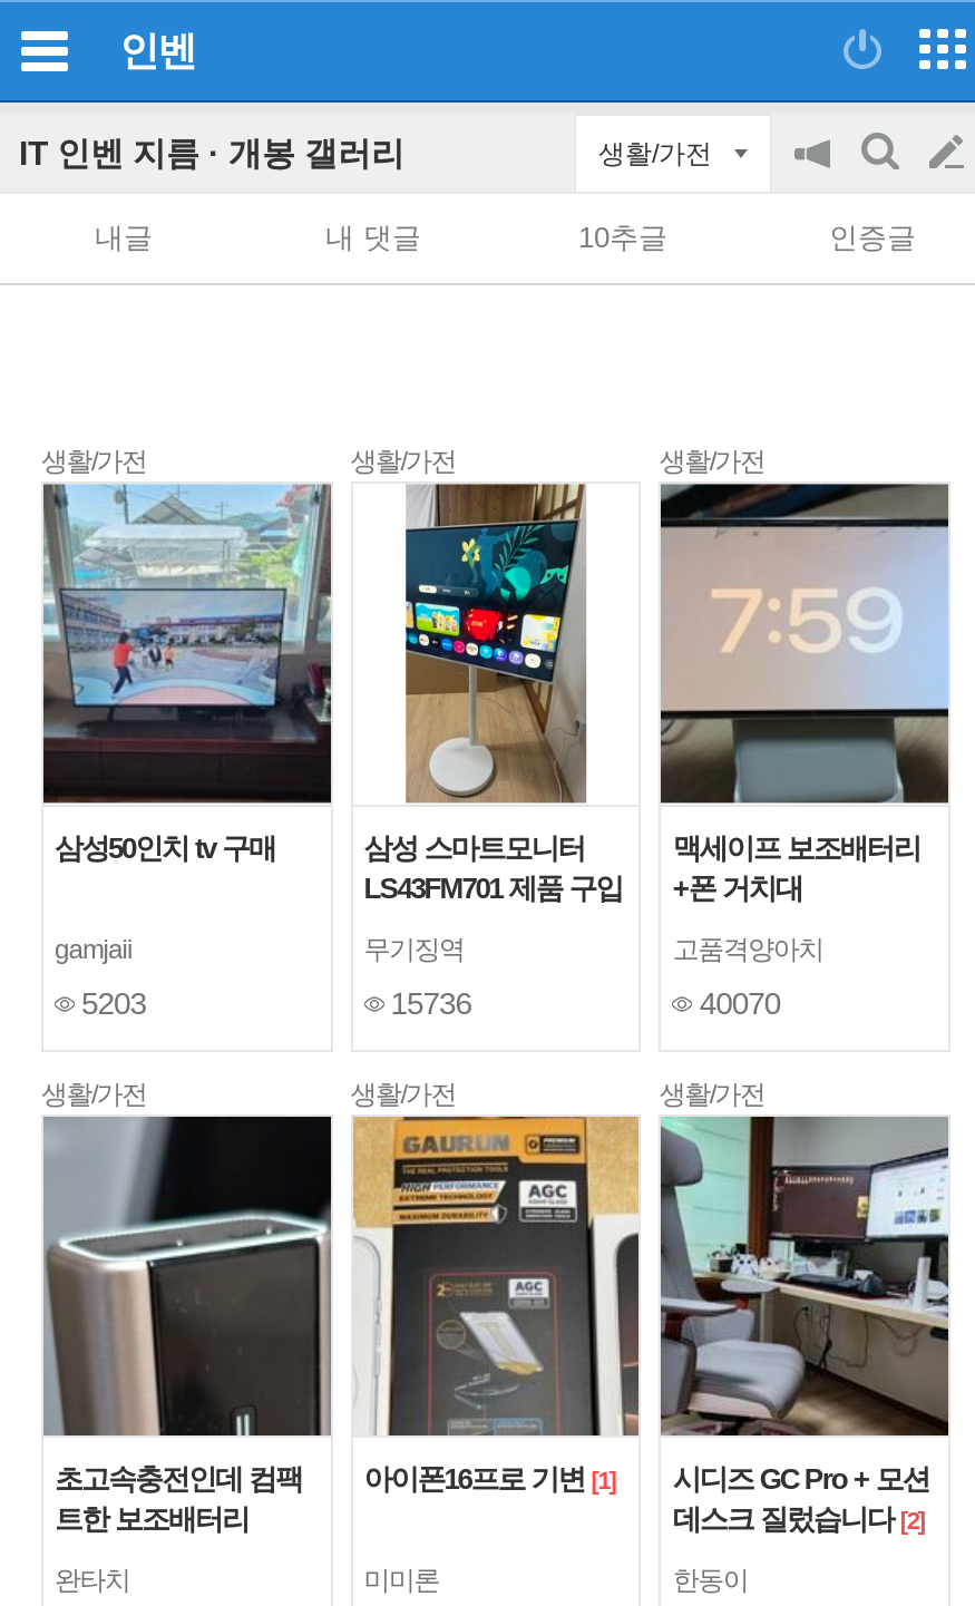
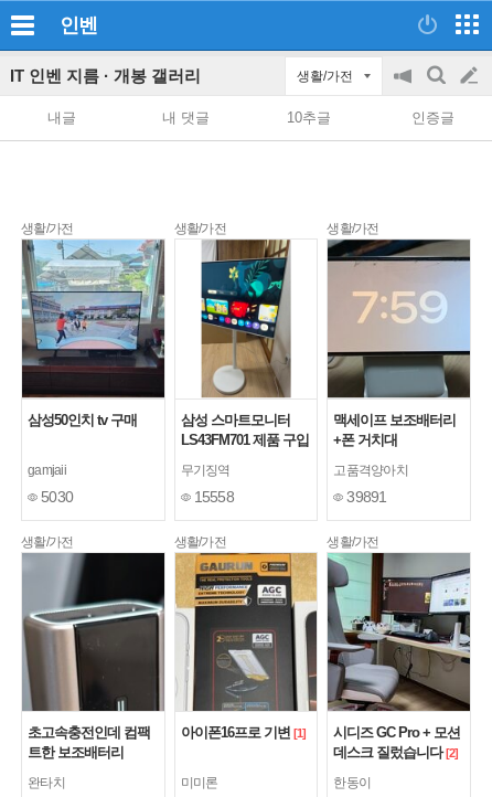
[81,984,146,1020] 5203 -> [41,487,73,505] 5030
[390,984,471,1020] 15736 -> [194,487,234,505] 15558
[700,984,780,1020] 40070 -> [347,487,387,505] 39891

